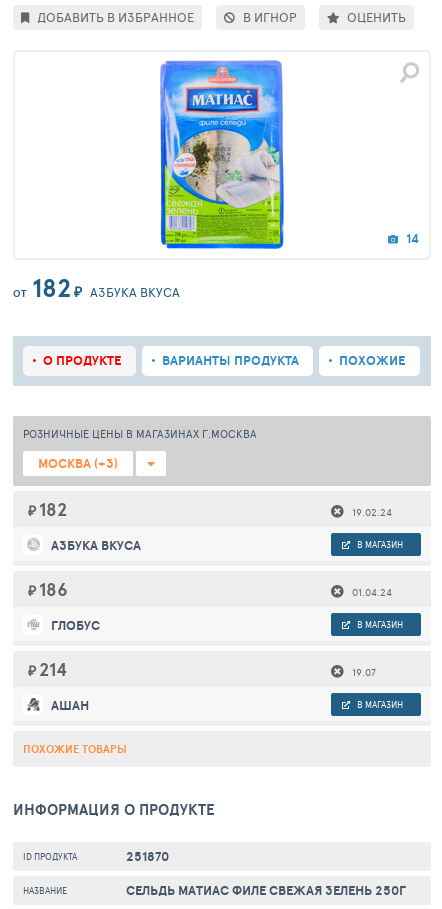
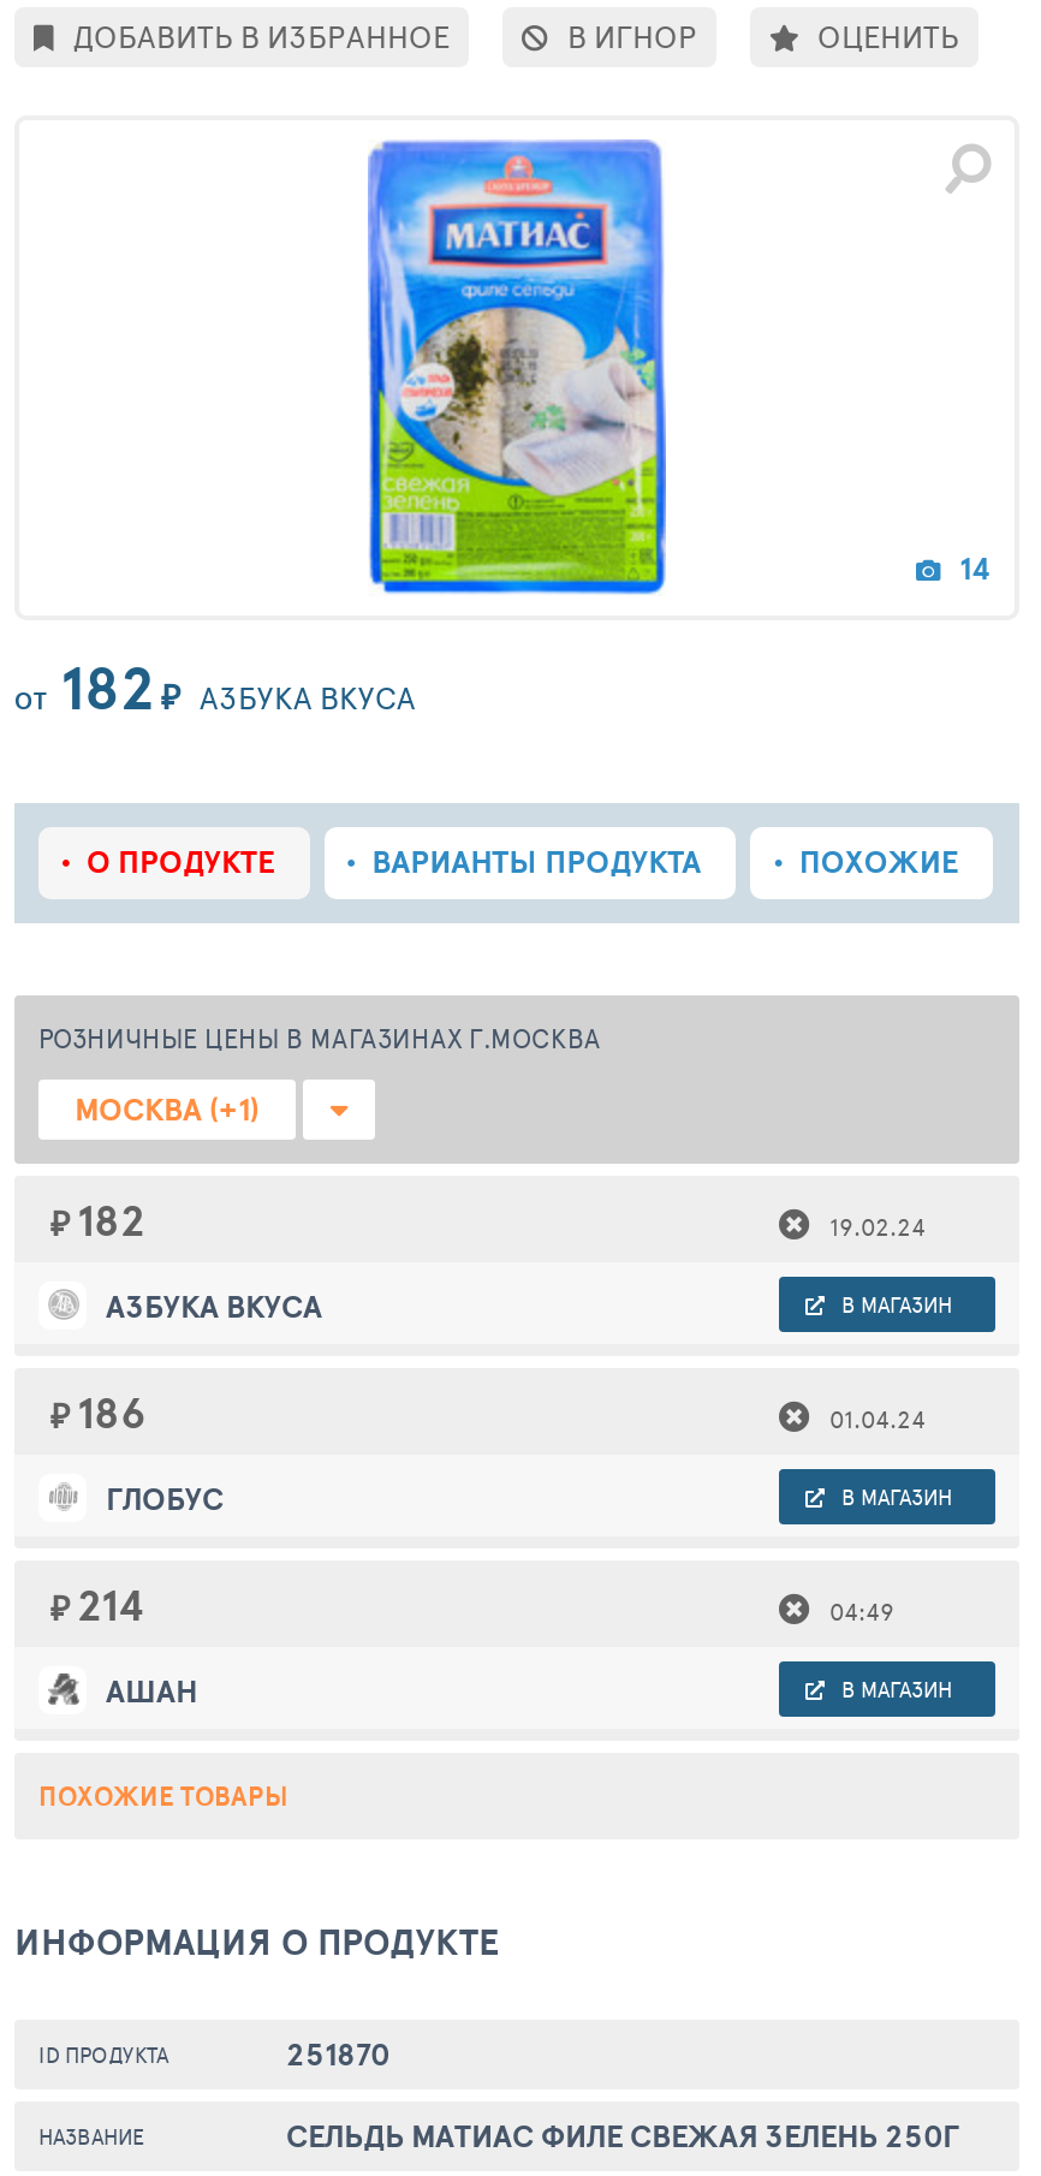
[38,454,118,473] МОСКВА (+3) -> [75,1088,260,1133] МОСКВА (+1)
[352,664,376,678] 19.07 -> [829,1593,894,1627] 04:49

